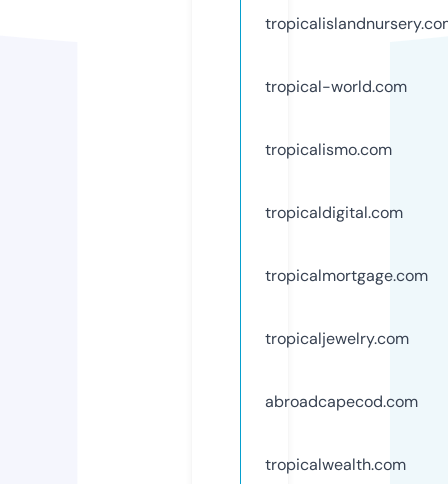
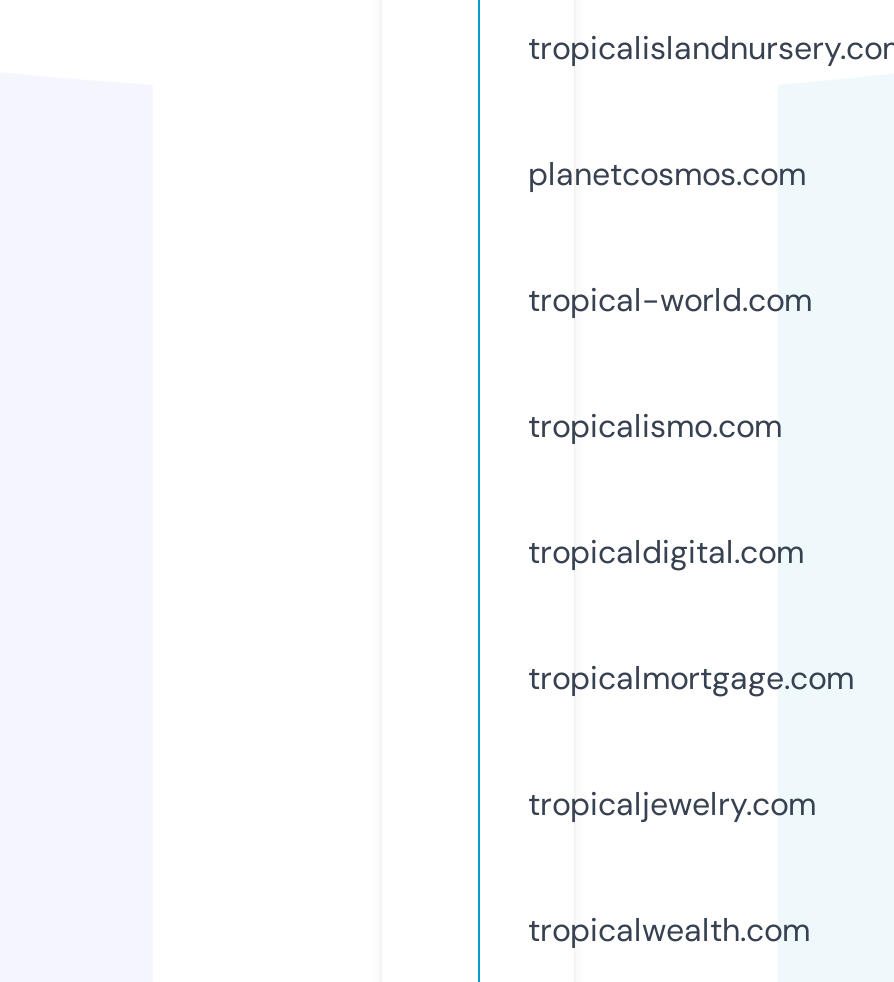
none -> [528,153,806,195] planetcosmos.com
moved [265,76,428,349] -> [528,279,854,825]: tropical-world.com | tropicalismo.com | tropicaldigital.com | tropicalmortgage.com | tropicaljewelry.com
[265,391,418,412] abroadcapecod.com -> none

